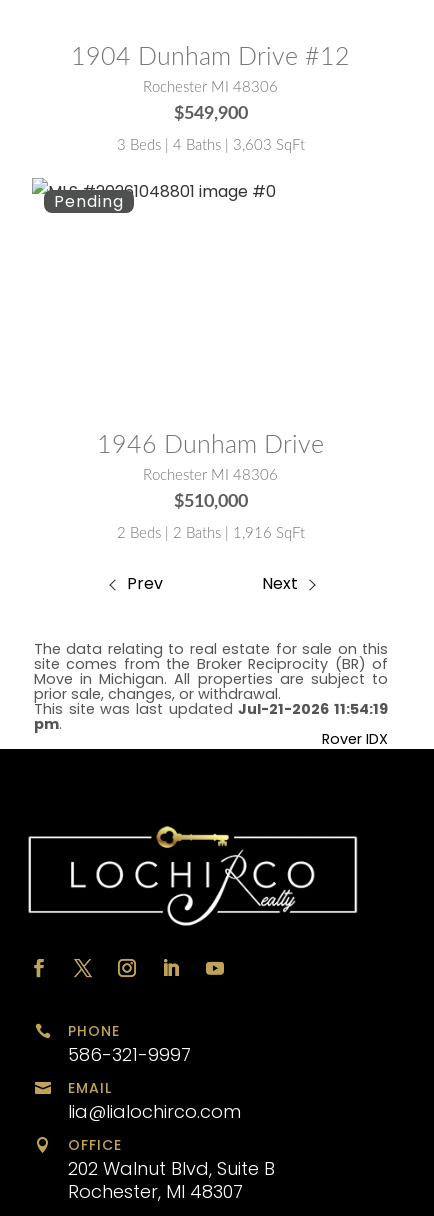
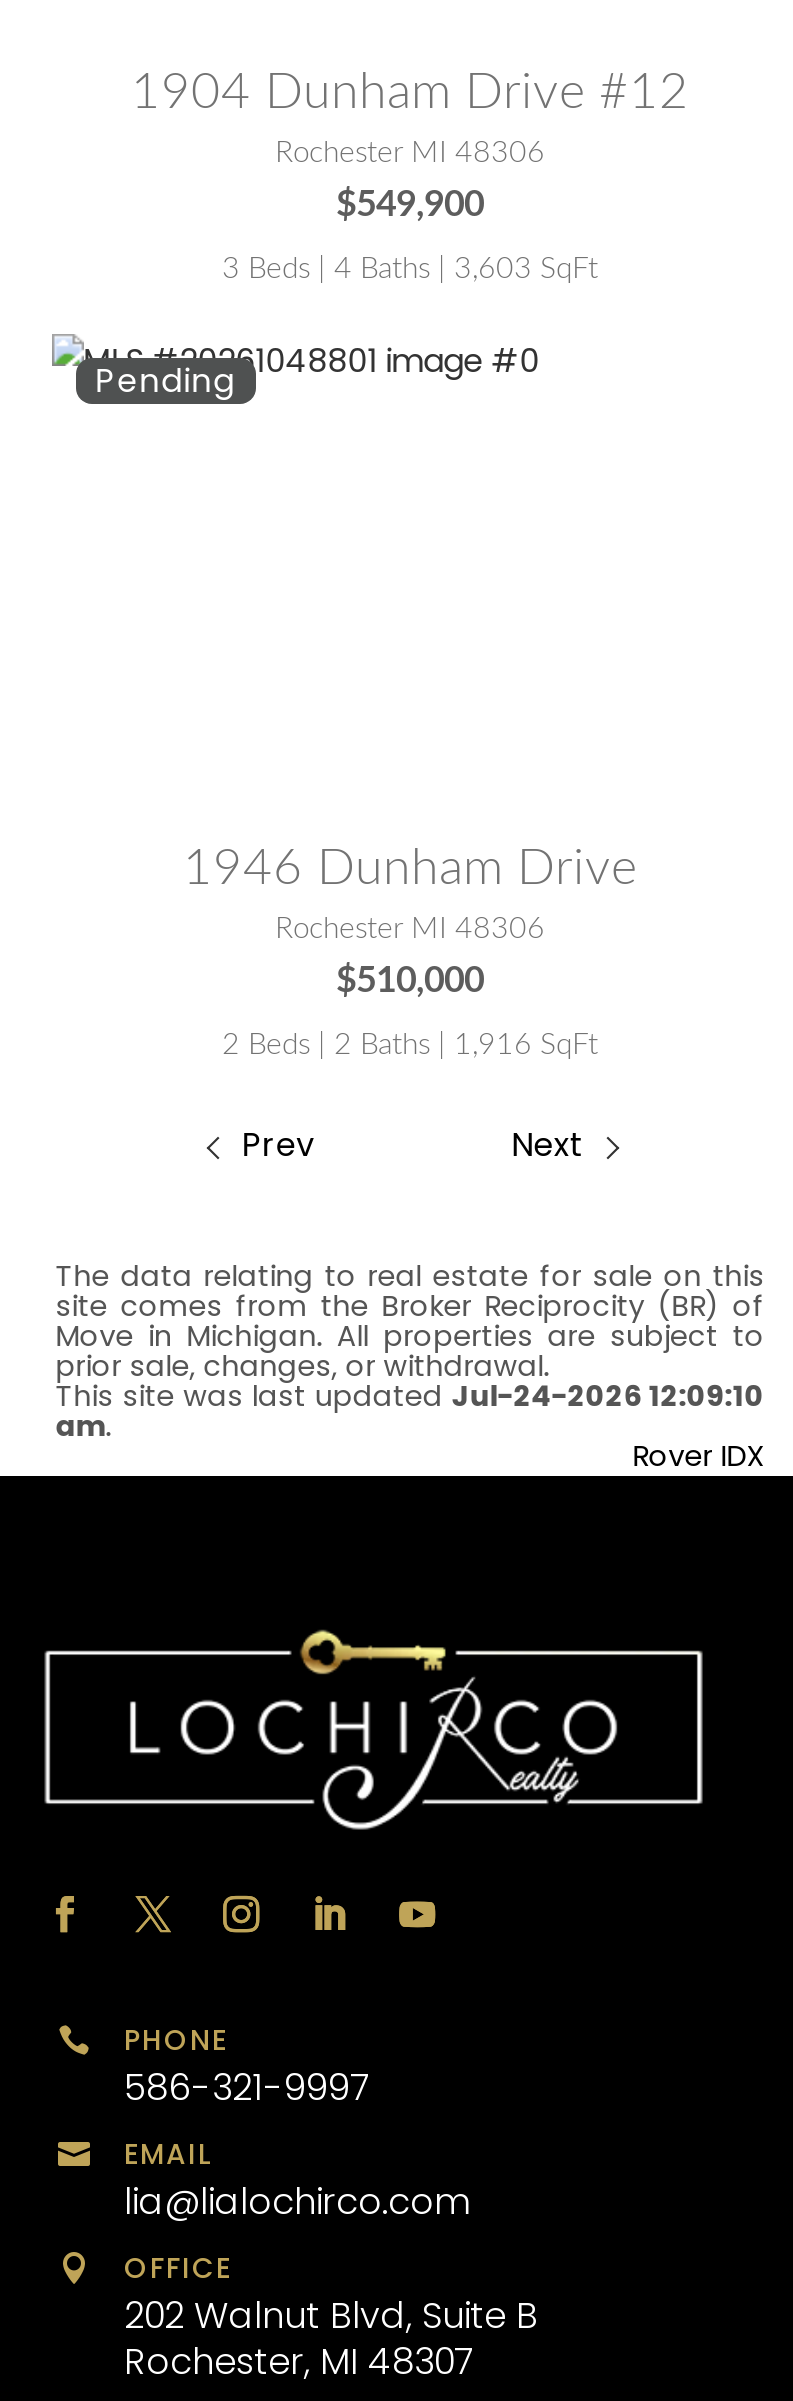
[34,699,388,734] This site was last updatedJul-21-2026 11:54:19 | pm. -> [56,1375,764,1445] This site was last updatedJul-24-2026 12:09:10 | am.

